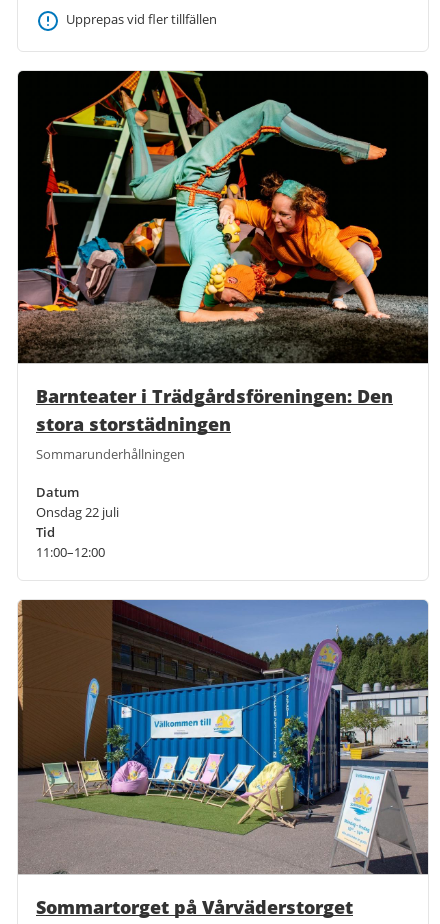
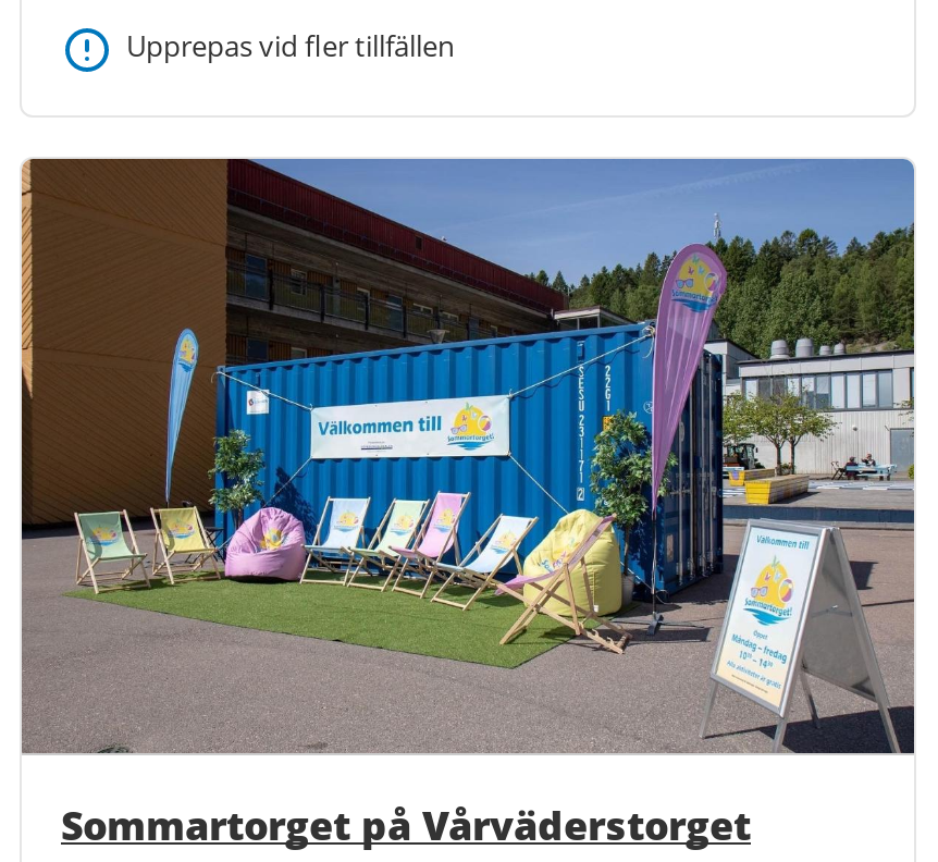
[17,70,429,561] [image] | Barnteater i Trädgårdsföreningen: Den | stora storstädningen | Sommarunderhållningen | Datum | Onsdag 22 juli | Tid | 11:00–12:00 -> none

